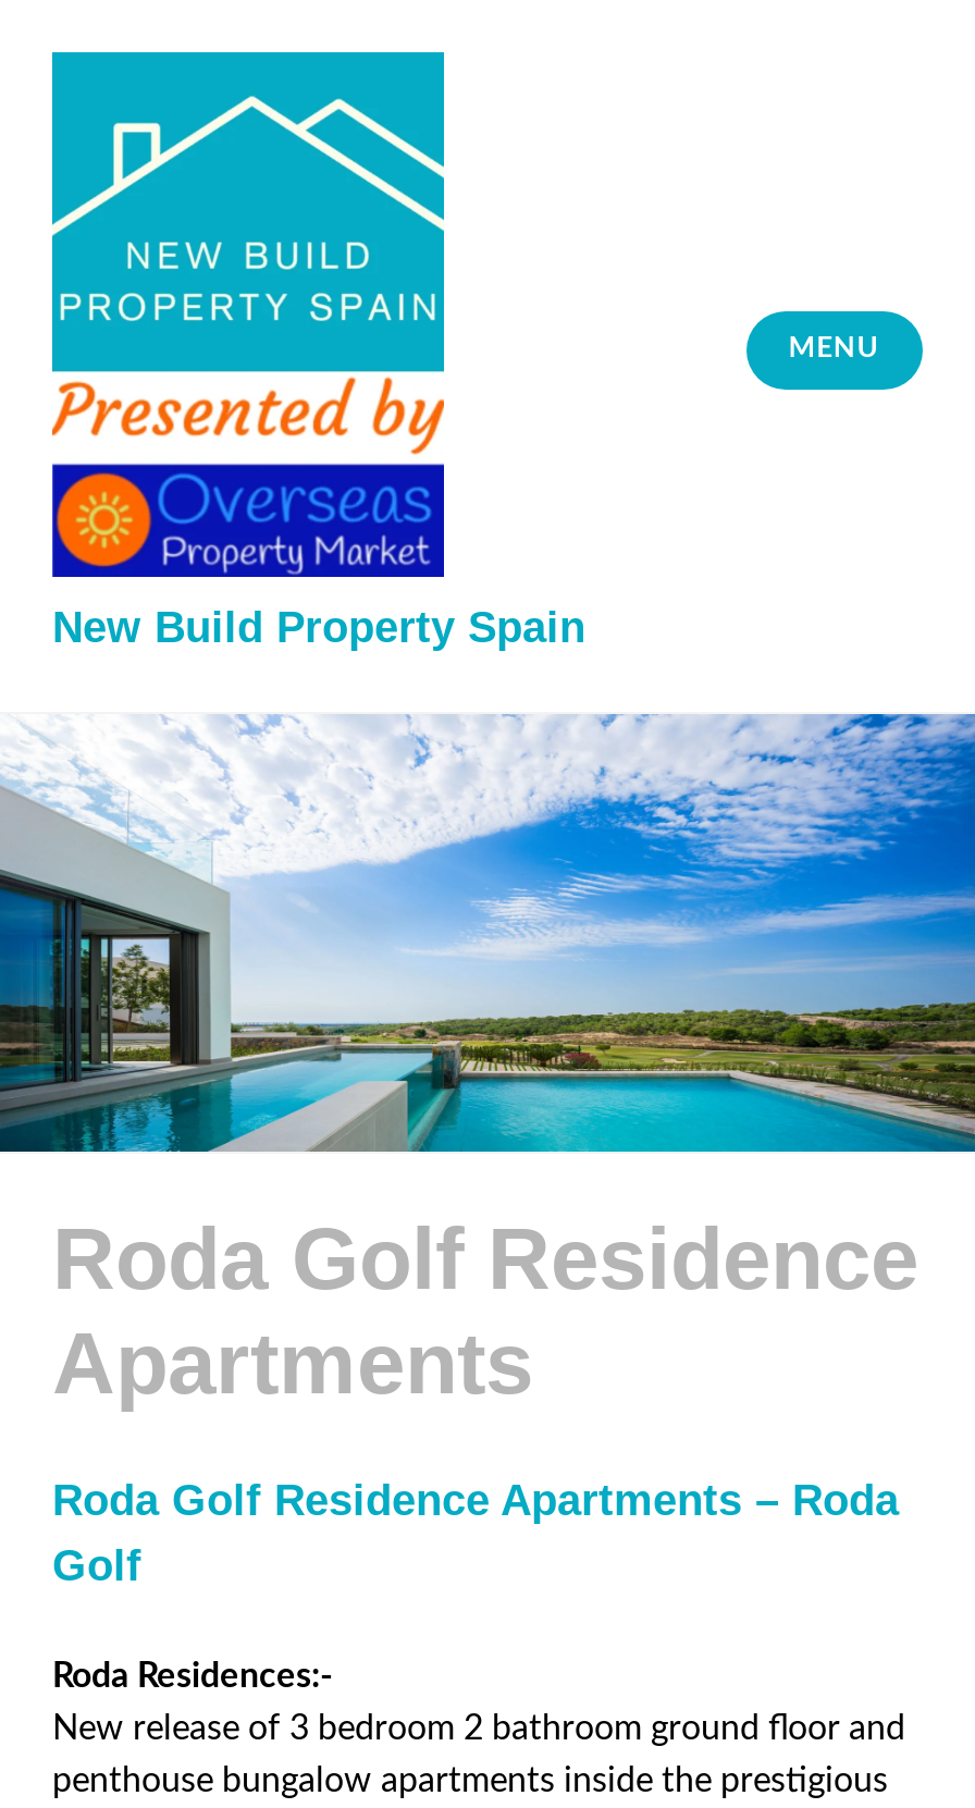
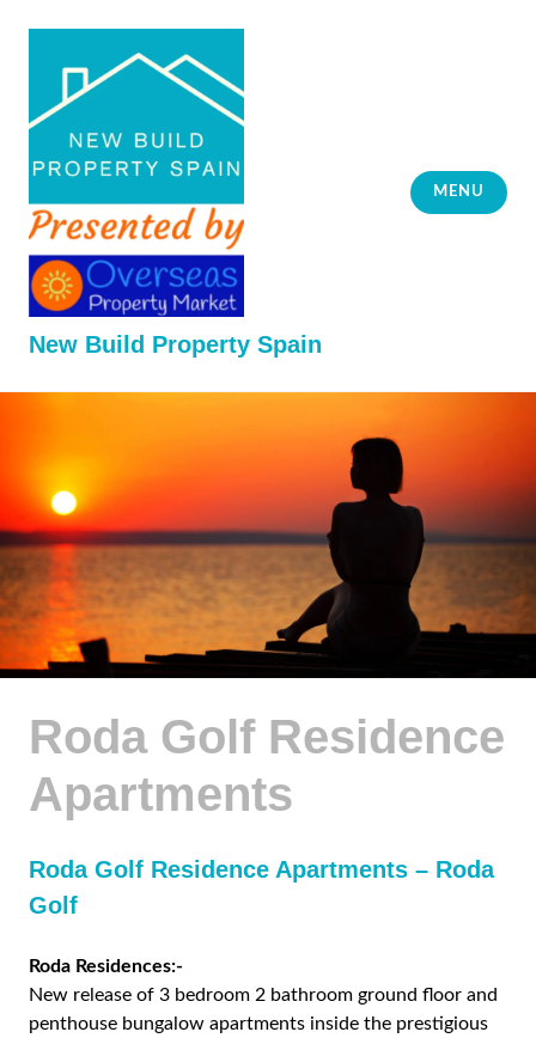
[7,712,968,1154] [image] -> [4,391,532,679] [image]

